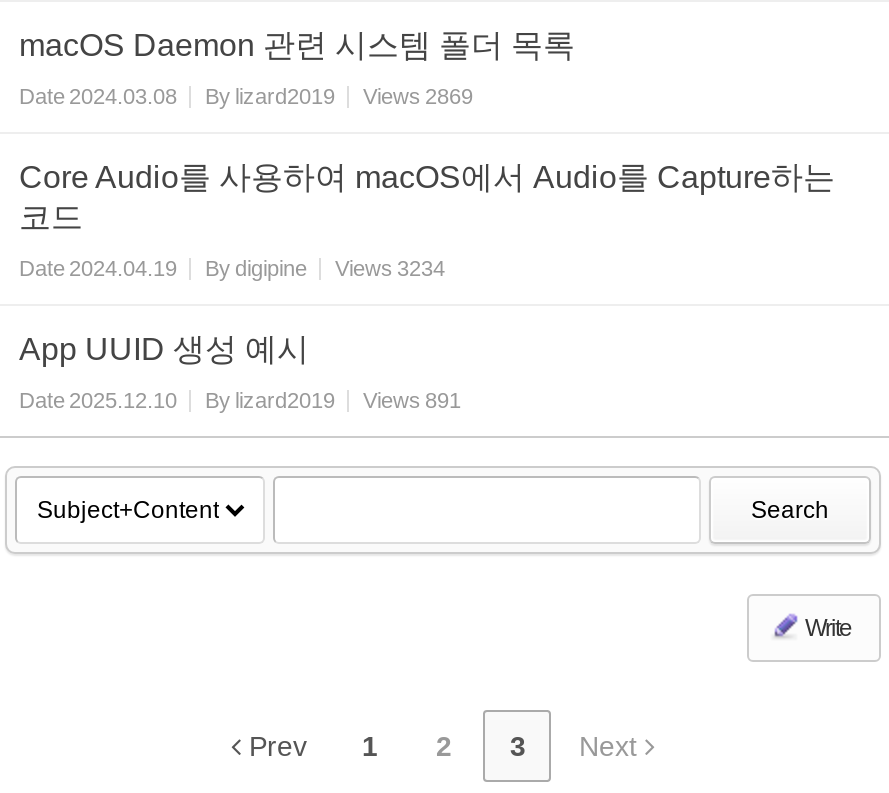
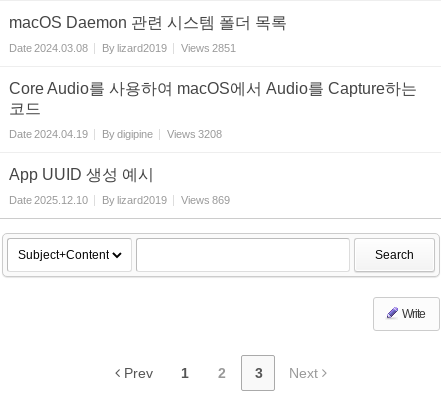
[19,84,473,108] Date 2024.03.08 By lizard2019 Views 2869 -> [9,42,236,54] Date 2024.03.08 By lizard2019 Views 2851
[19,256,445,280] Date 2024.04.19 By digipine Views 3234 -> [9,128,222,140] Date 2024.04.19 By digipine Views 3208
[19,388,461,412] Date 2025.12.10 By lizard2019 Views 891 -> [9,194,230,206] Date 2025.12.10 By lizard2019 Views 869

